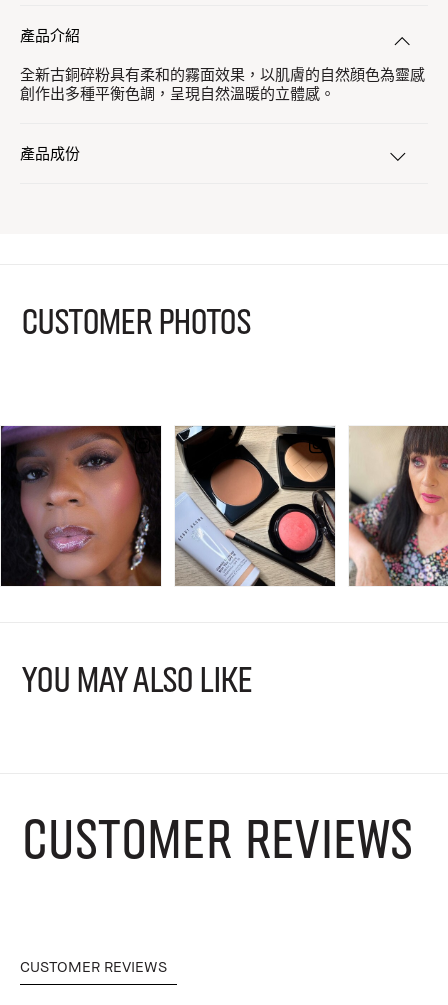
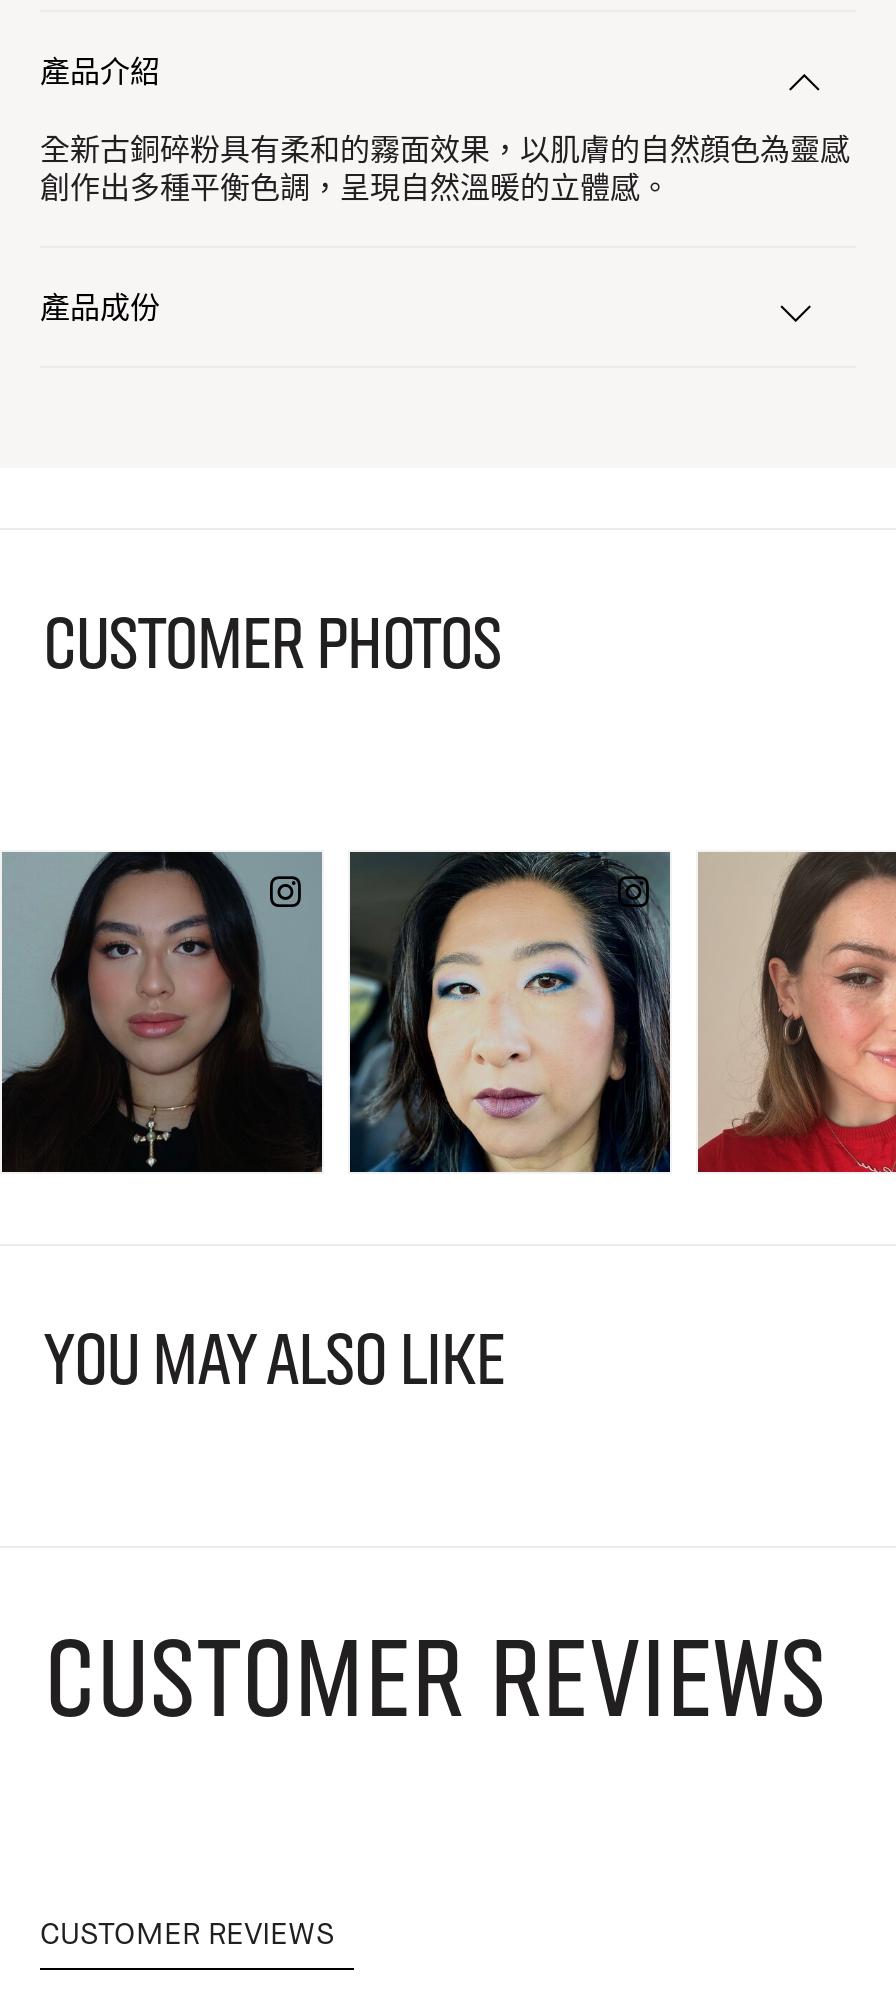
[3,425,161,587] [image] -> [6,850,324,1174] [image]
[174,425,336,587] [image] -> [348,850,672,1174] [image]
[349,426,445,587] [image] -> [696,852,890,1174] [image]

